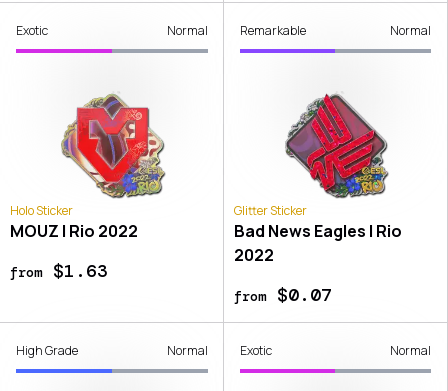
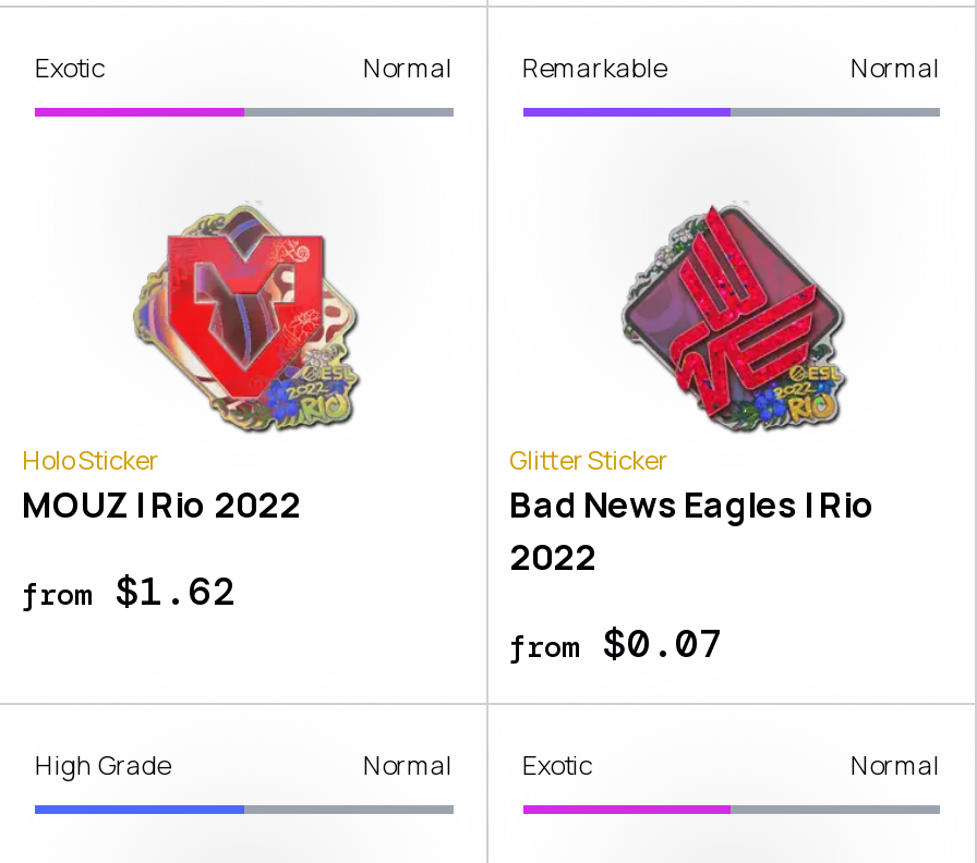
[10,259,108,283] from $1.63 -> [22,566,236,618] from $1.62

